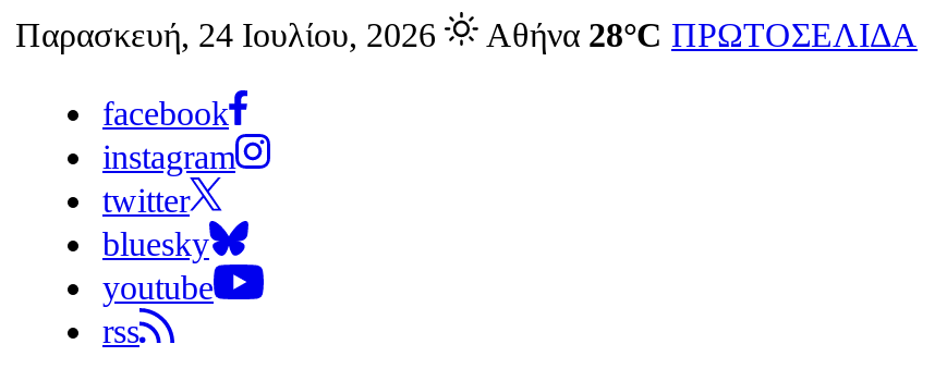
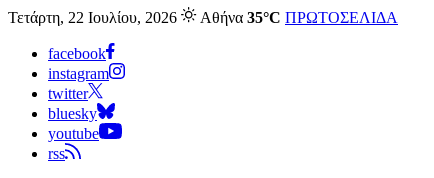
[15,16,436,53] Παρασκευή, 24 Ιουλίου, 2026 -> [8,9,177,26] Τετάρτη, 22 Ιουλίου, 2026
[486,16,918,53] Αθήνα 28°C ΠΡΩΤΟΣΕΛΙΔΑ -> [200,9,398,26] Αθήνα 35°C ΠΡΩΤΟΣΕΛΙΔΑ

